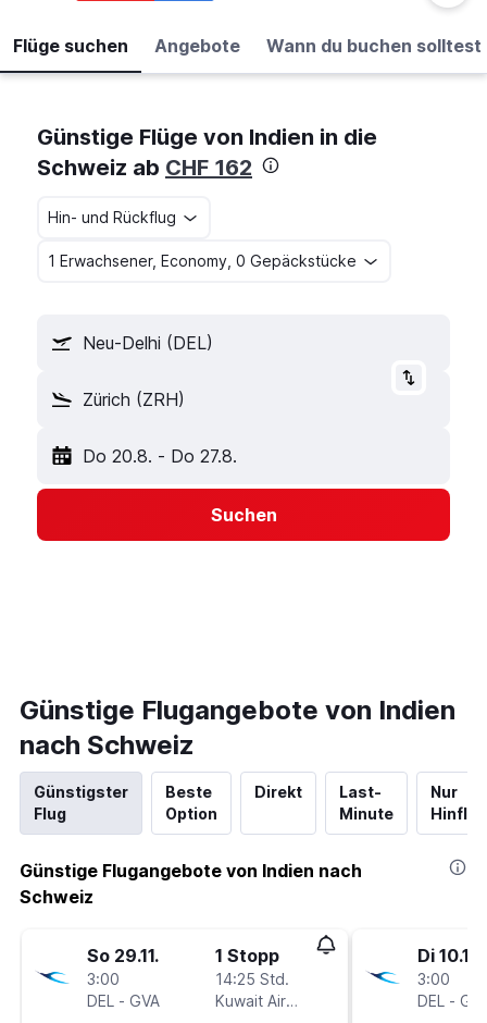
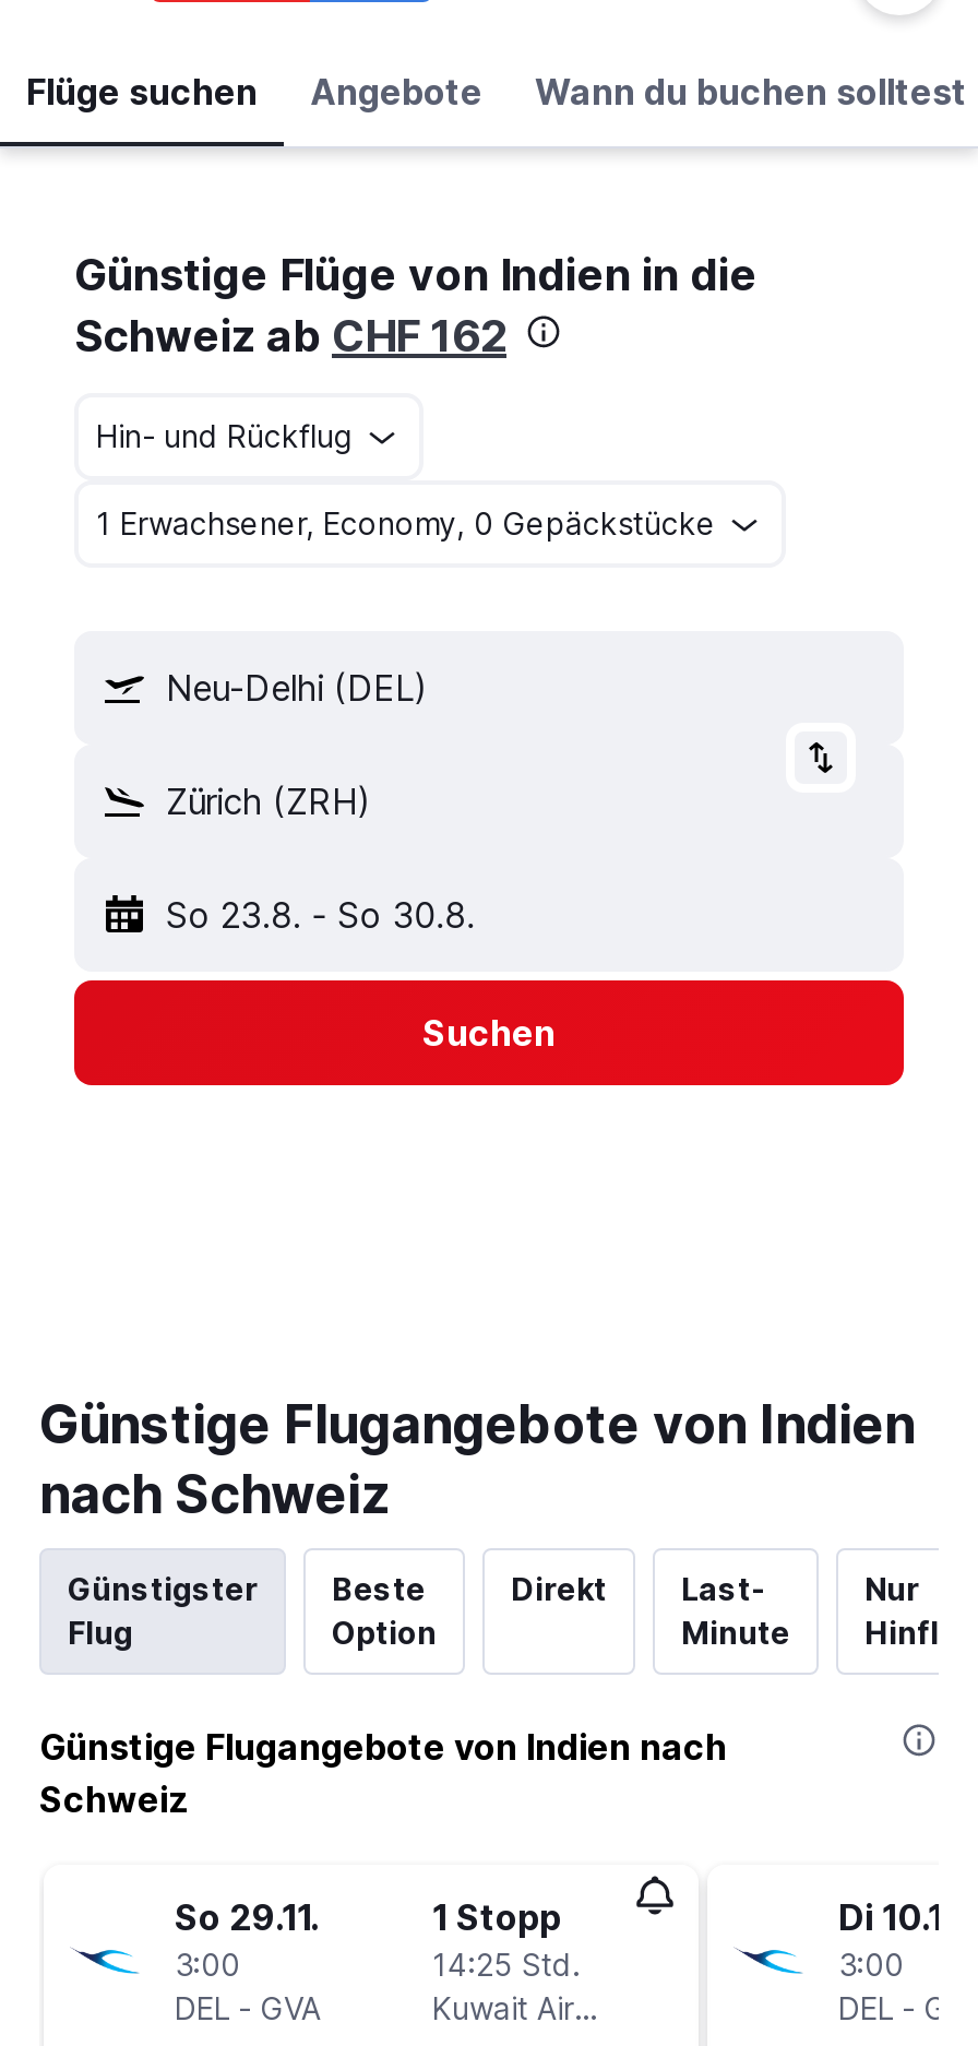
[83,445,237,467] Do 20.8. - Do 27.8. -> [166,893,475,937] So 23.8. - So 30.8.

